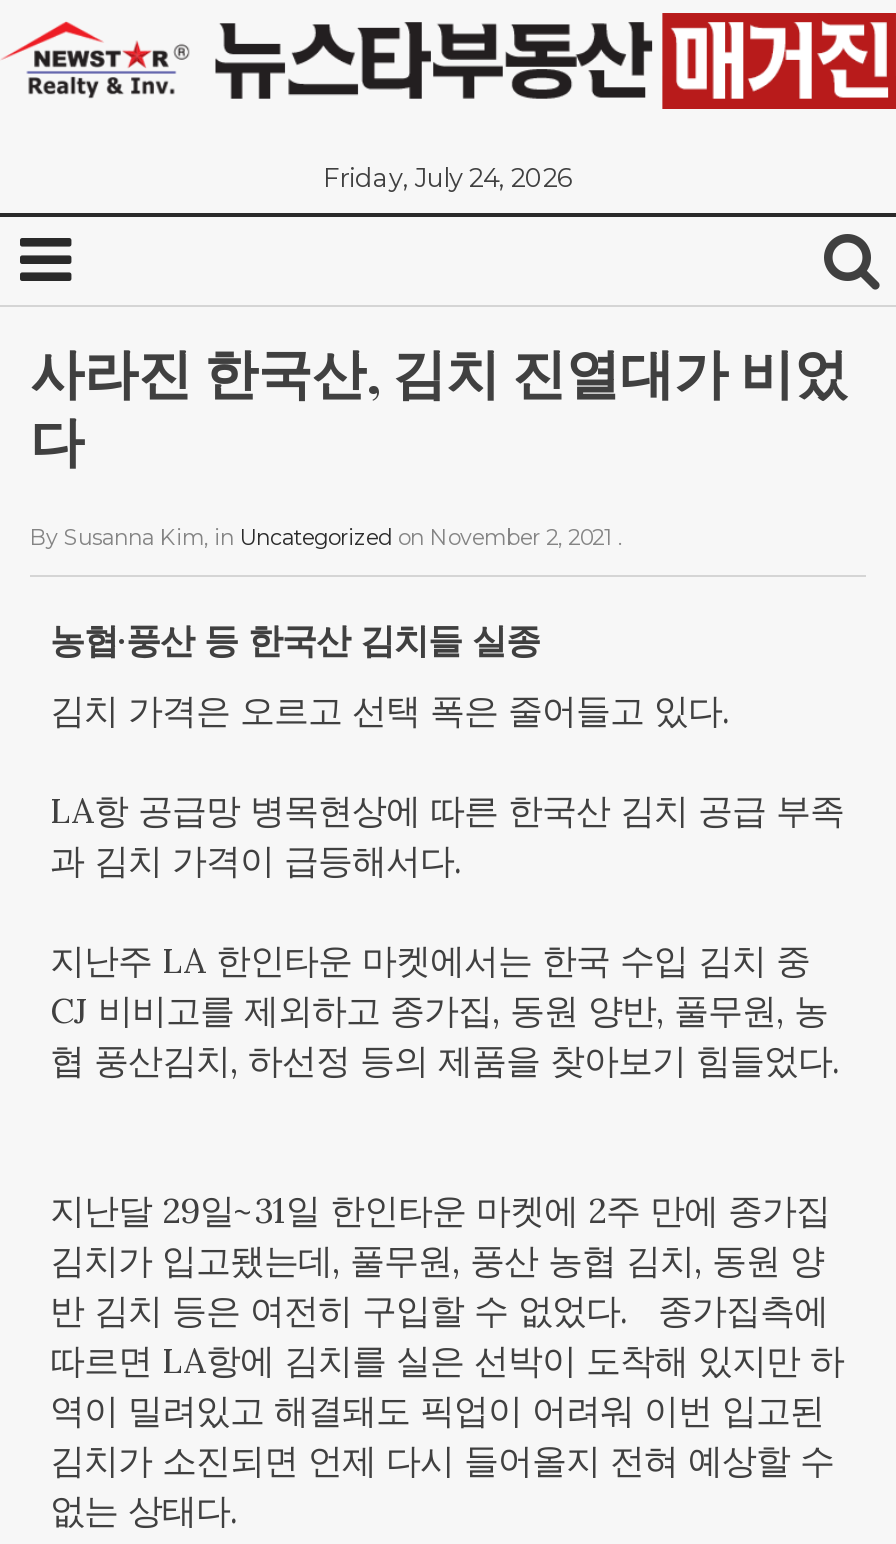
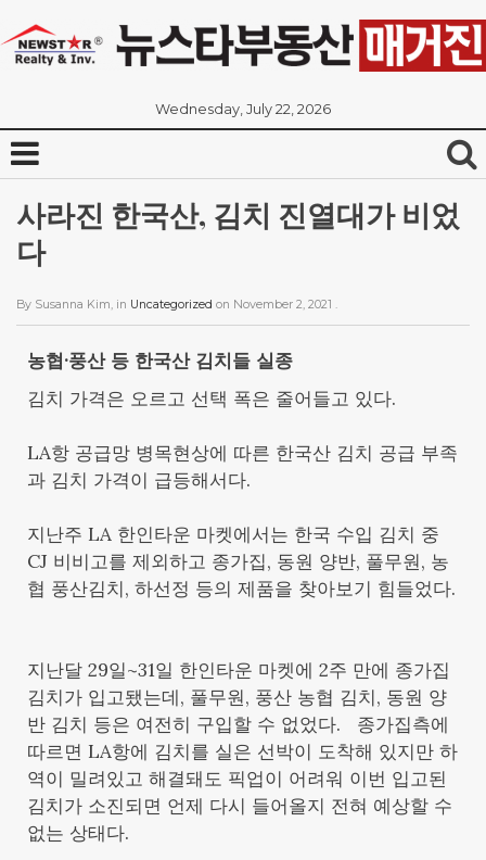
[323,163,573,193] Friday, July 24, 2026 -> [155,101,331,117] Wednesday, July 22, 2026

